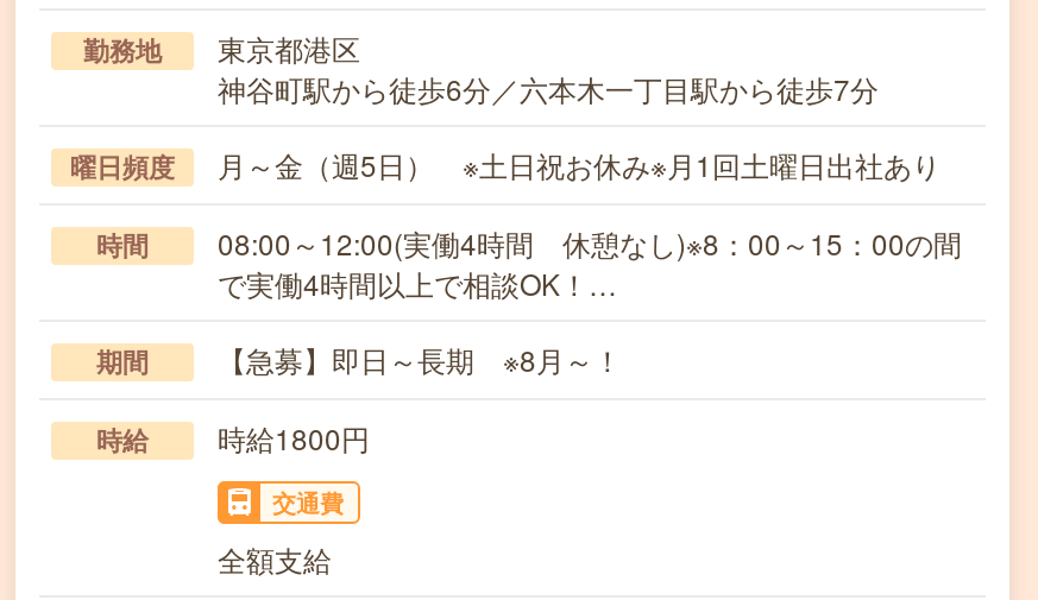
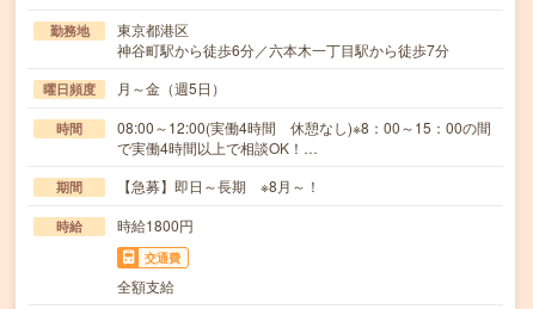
[218,144,941,184] 月～金（週5日） ※土日祝お休み※月1回土曜日出社あり -> [117,78,226,98] 月～金（週5日）

